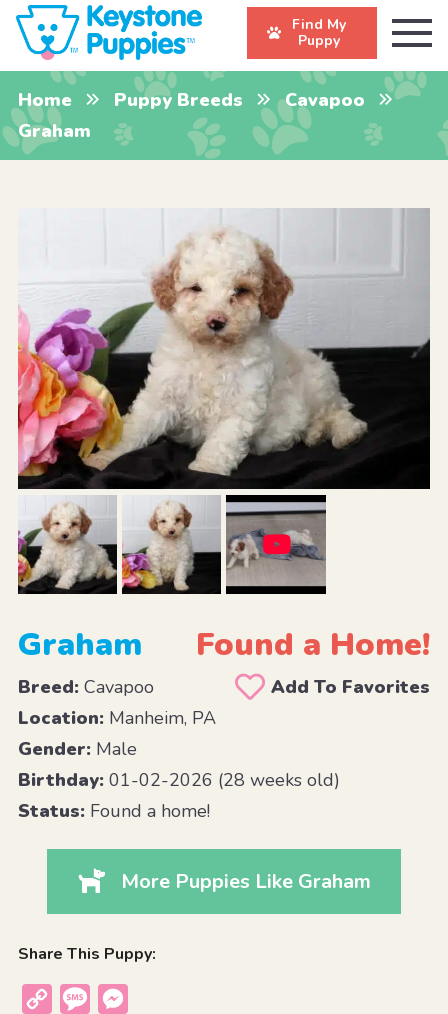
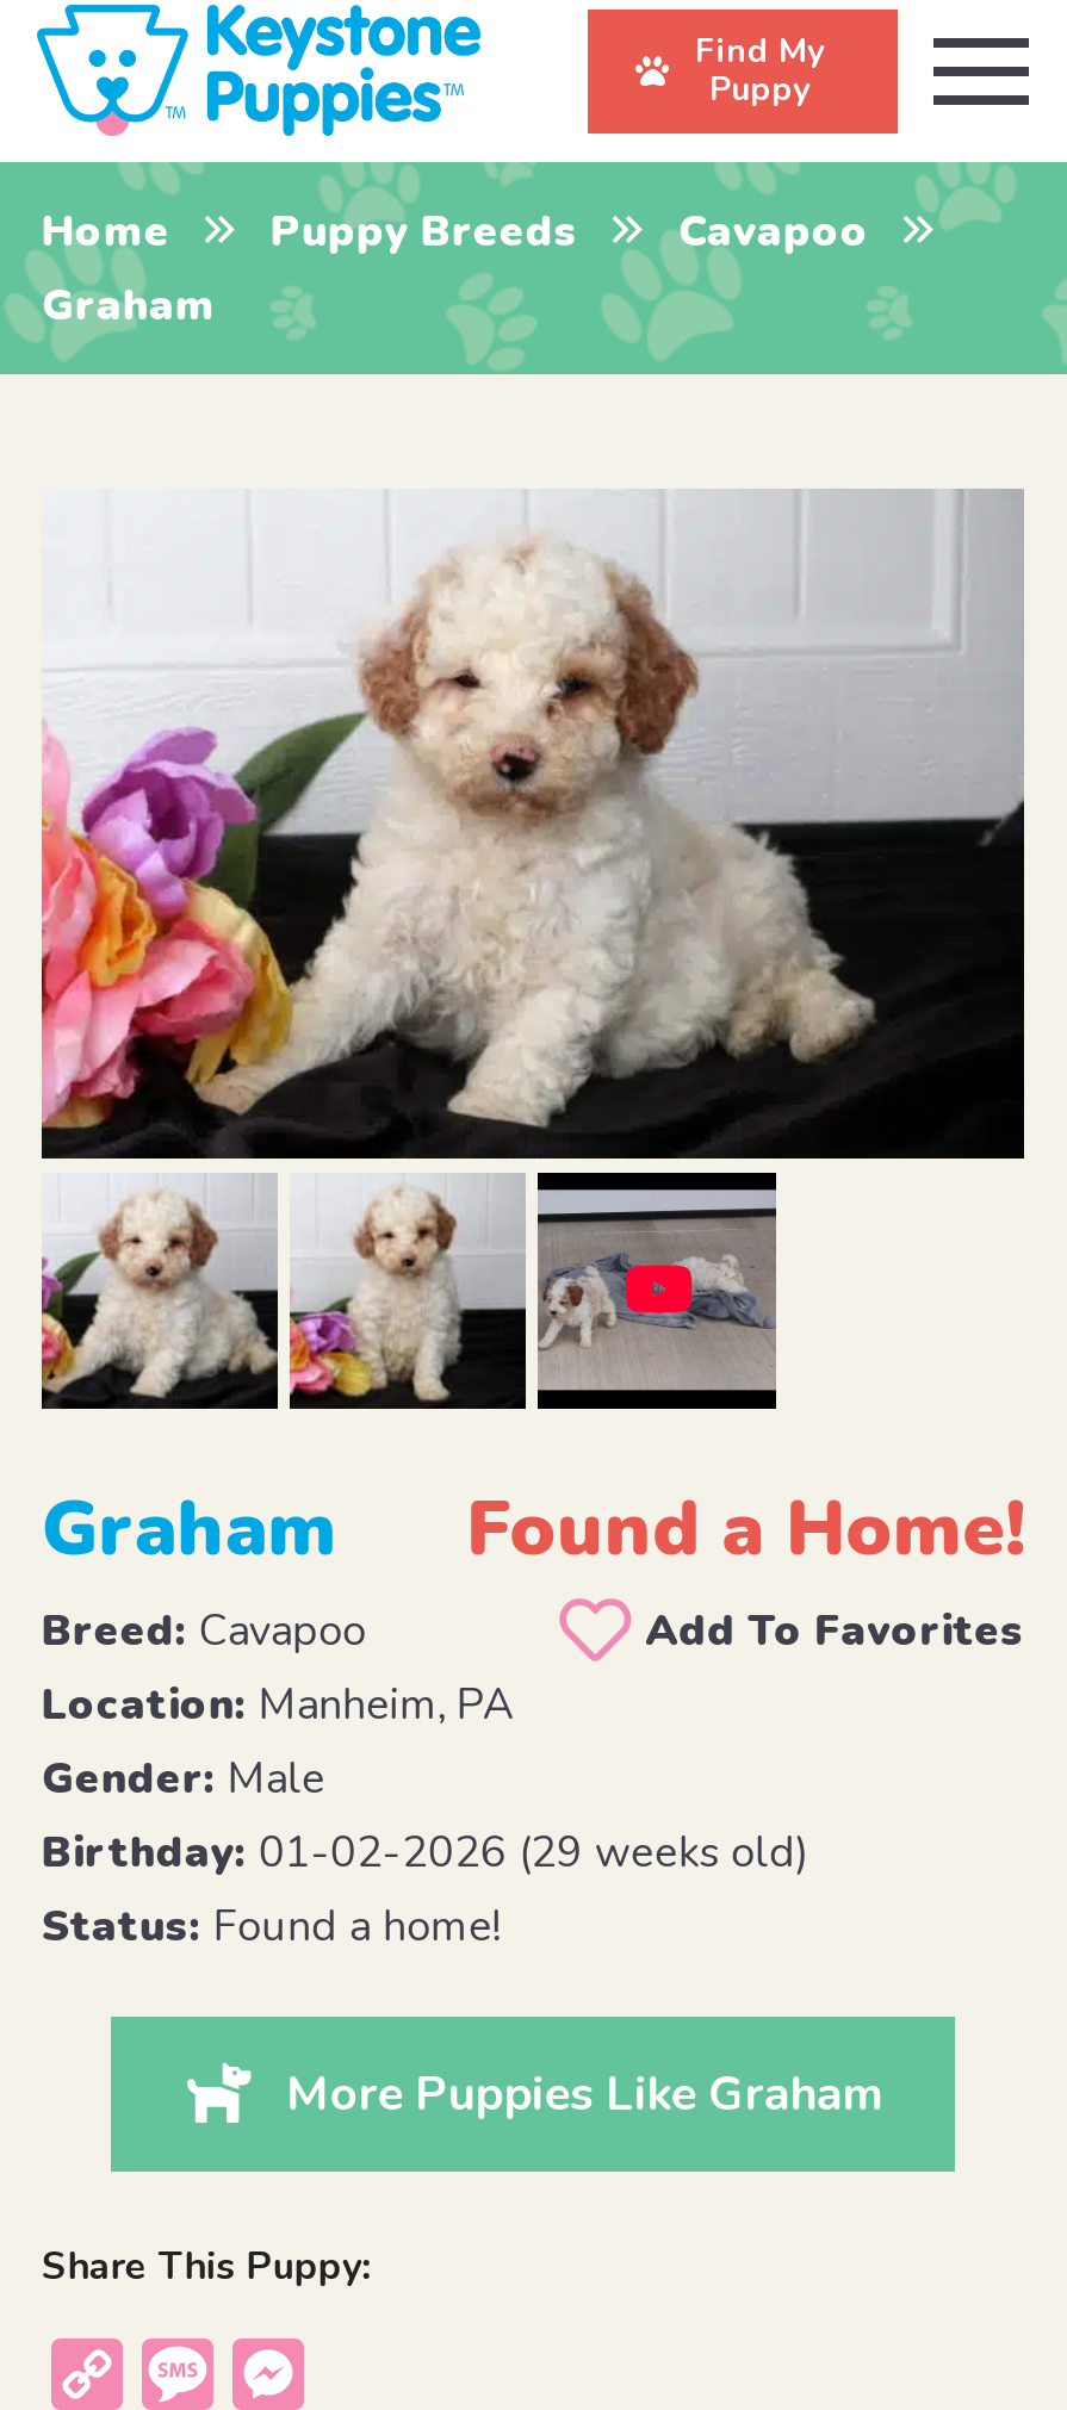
[18,768,340,792] Birthday: 01-02-2026 (28 weeks old) -> [41,1823,809,1880] Birthday: 01-02-2026 (29 weeks old)

